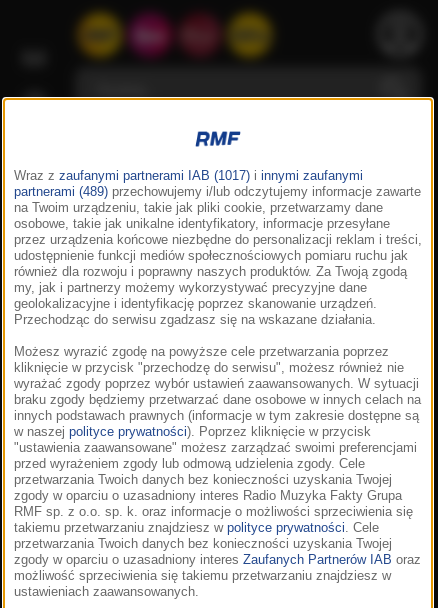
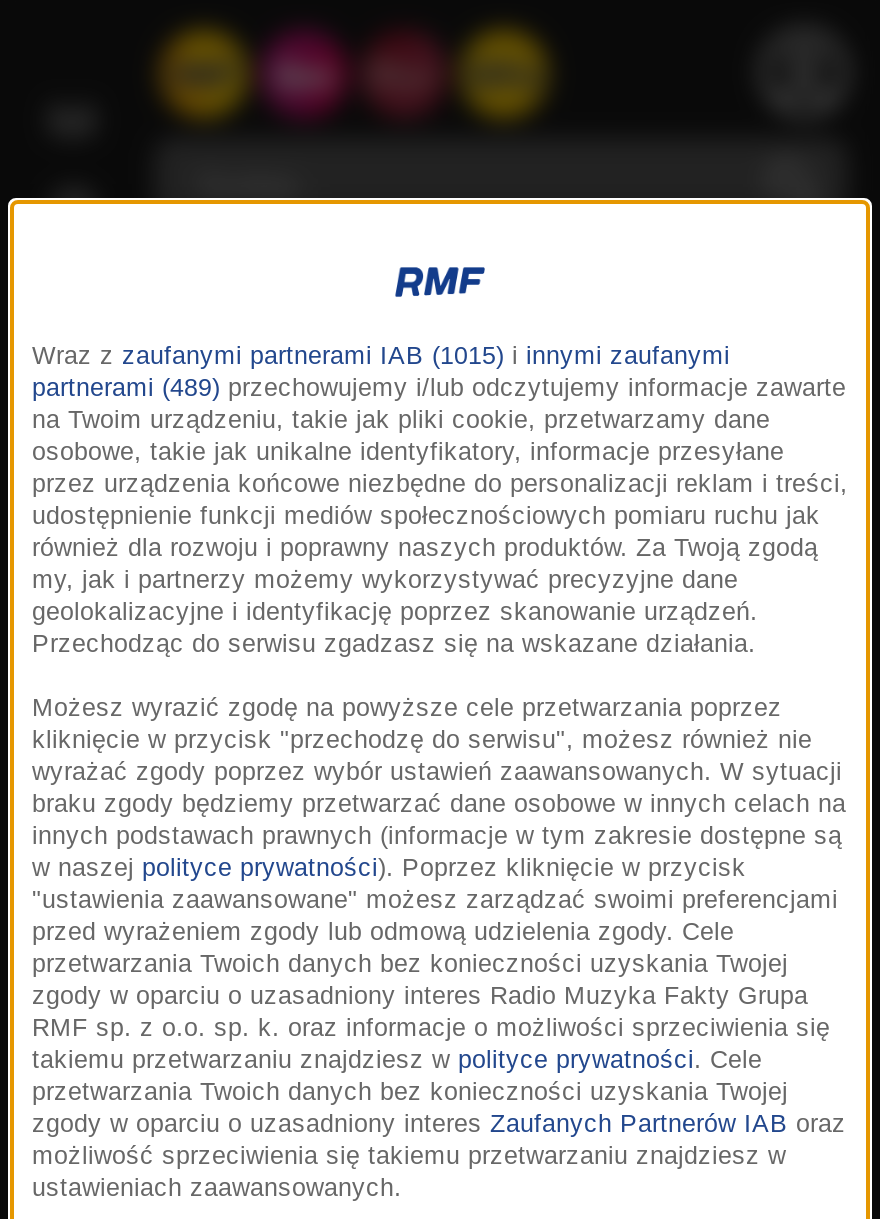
[14,169,363,183] Wraz z zaufanymi partnerami IAB (1017) i innymi zaufanymi -> [32,342,730,370] Wraz z zaufanymi partnerami IAB (1015) i innymi zaufanymi

